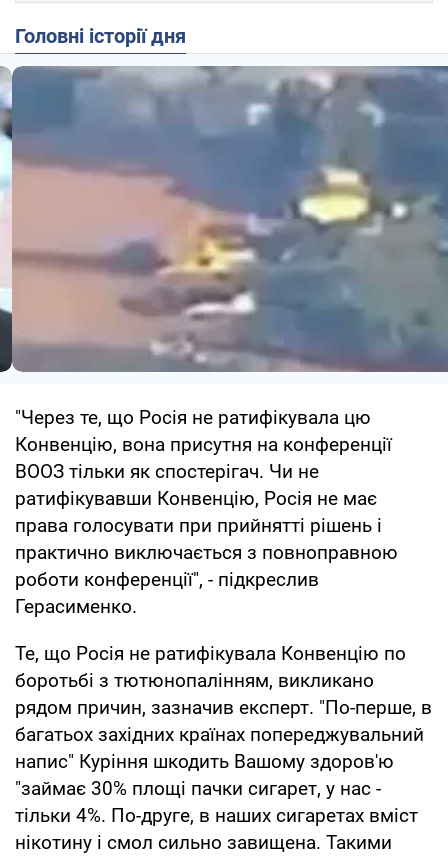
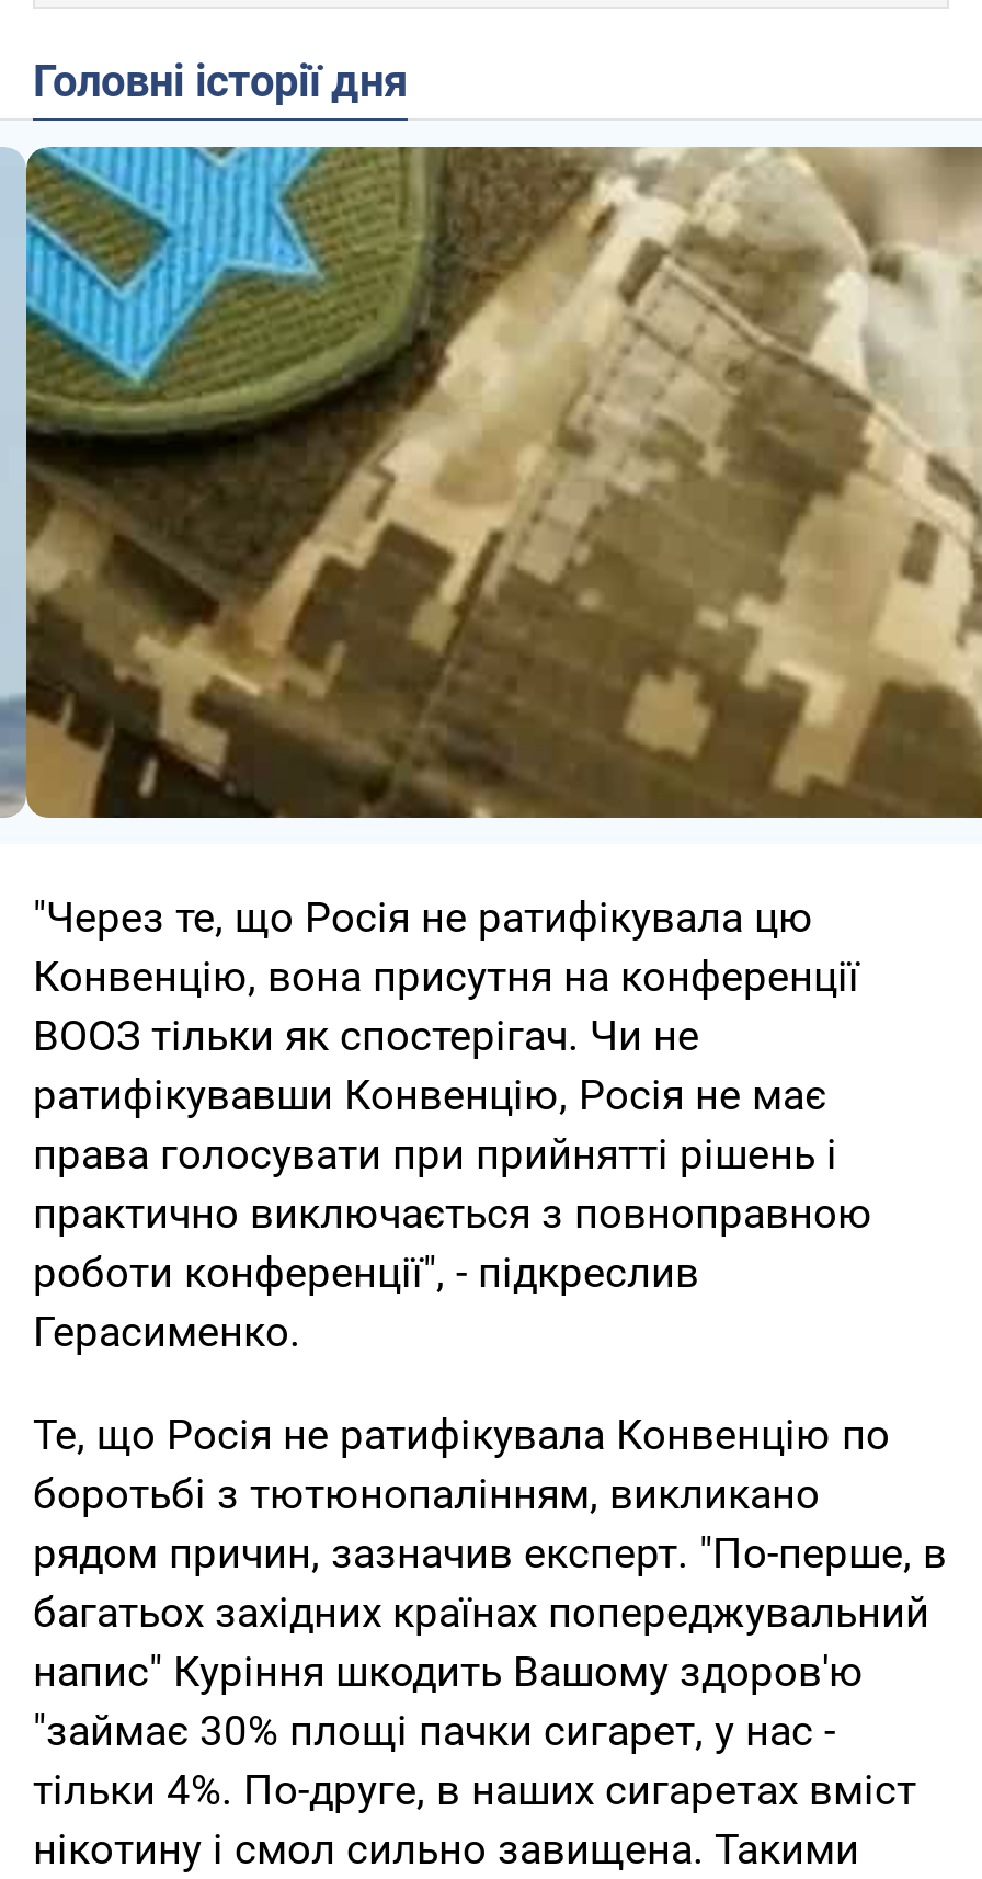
[3,65,445,373] [image] -> [7,145,975,820] [image]

